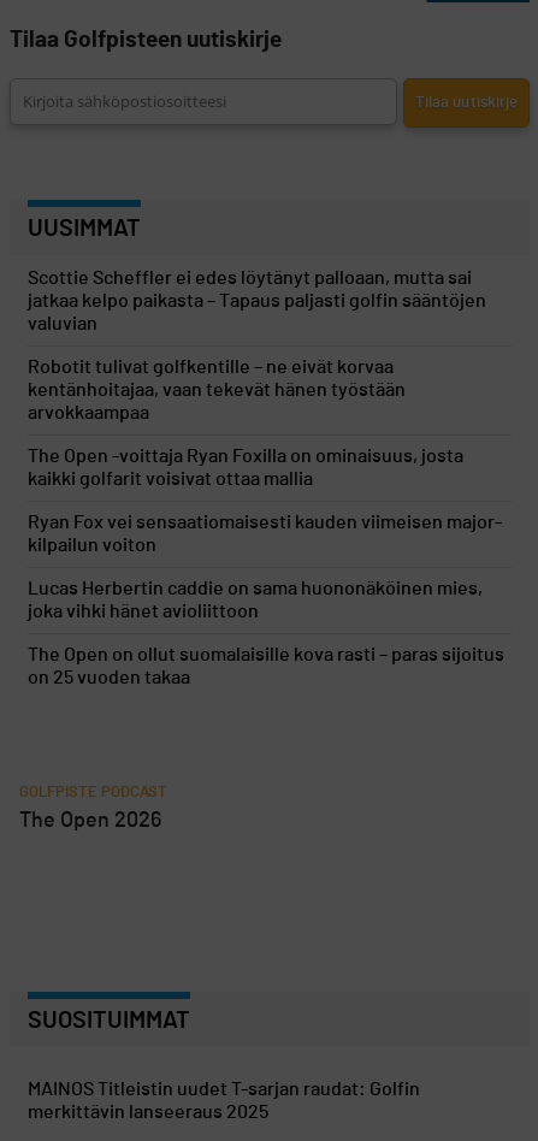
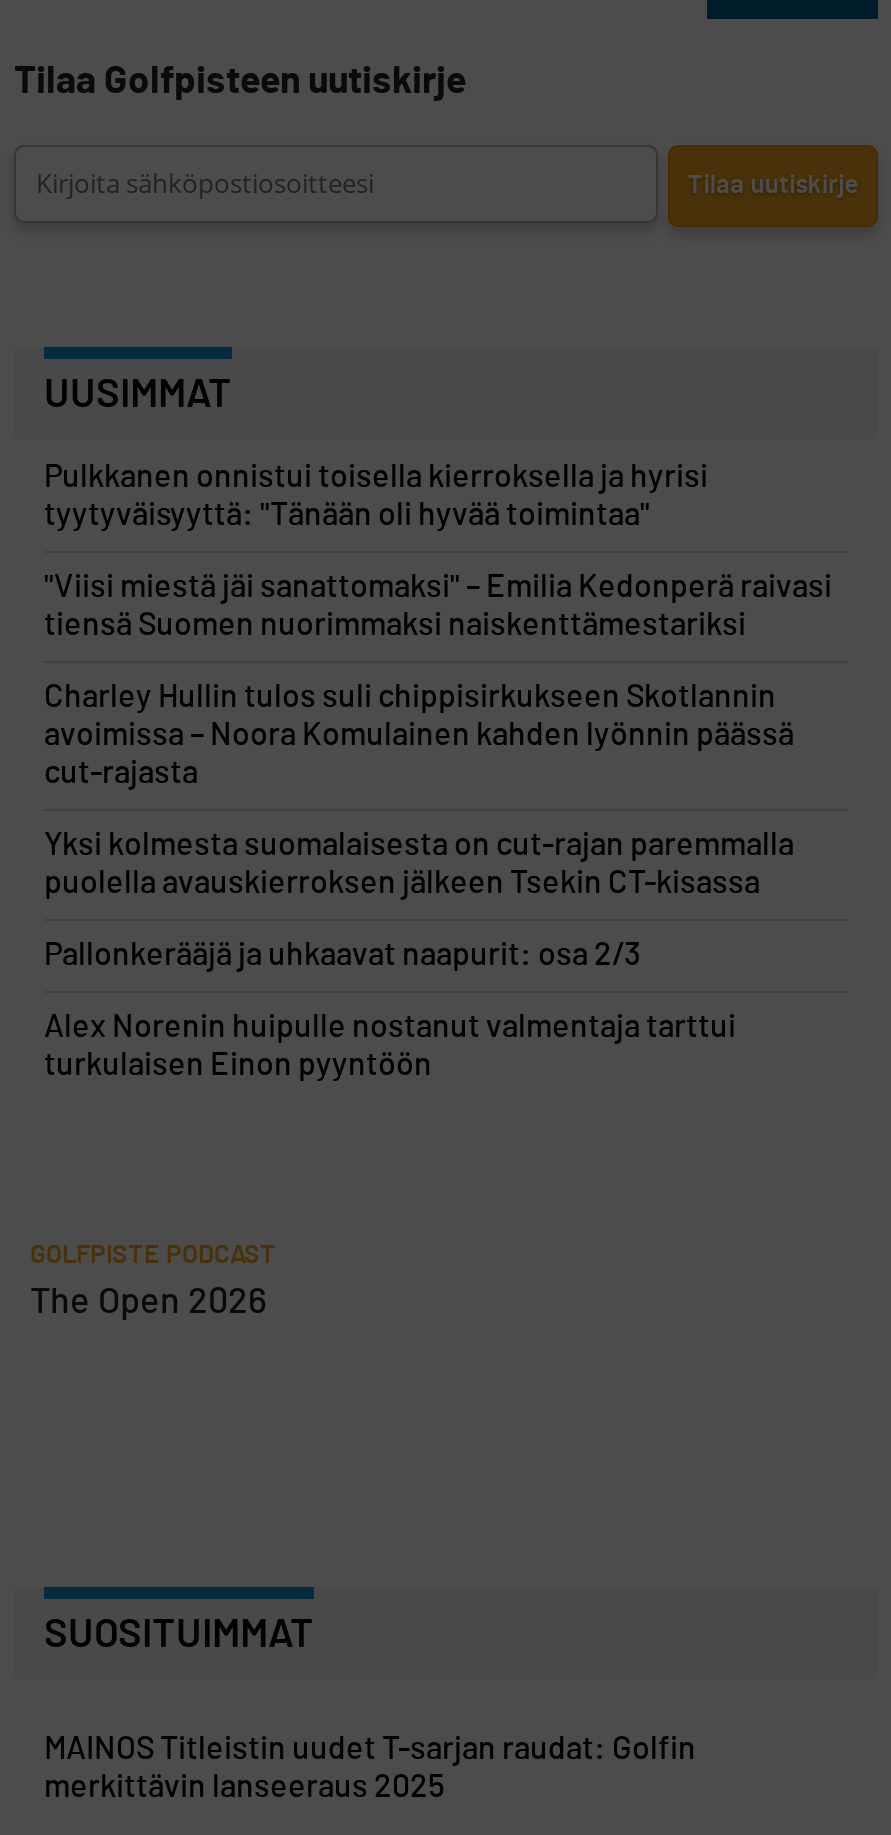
[28,268,486,333] Scottie Scheffler ei edes löytänyt palloaan, mutta sai | jatkaa kelpo paikasta – Tapaus paljasti golfin sääntöjen | valuvian -> [44,461,708,531] Pulkkanen onnistui toisella kierroksella ja hyrisi | tyytyväisyyttä: "Tänään oli hyvää toimintaa"
[28,357,406,422] Robotit tulivat golfkentille – ne eivät korvaa | kentänhoitajaa, vaan tekevät hänen työstään | arvokkaampaa -> [44,571,832,641] "Viisi miestä jäi sanattomaksi" – Emilia Kedonperä raivasi | tiensä Suomen nuorimmaksi naiskenttämestariksi
[28,446,463,489] The Open -voittaja Ryan Foxilla on ominaisuus, josta | kaikki golfarit voisivat ottaa mallia -> [44,681,794,789] Charley Hullin tulos suli chippisirkukseen Skotlannin | avoimissa – Noora Komulainen kahden lyönnin päässä | cut-rajasta
[28,513,502,555] Ryan Fox vei sensaatiomaisesti kauden viimeisen major- | kilpailun voiton -> [44,829,794,899] Yksi kolmesta suomalaisesta on cut-rajan paremmalla | puolella avauskierroksen jälkeen Tsekin CT-kisassa
[28,579,483,621] Lucas Herbertin caddie on sama huononäköinen mies, | joka vihki hänet avioliittoon -> [44,939,640,971] Pallonkerääjä ja uhkaavat naapurit: osa 2/3
[28,645,504,687] The Open on ollut suomalaisille kova rasti – paras sijoitus | on 25 vuoden takaa -> [44,1011,736,1081] Alex Norenin huipulle nostanut valmentaja tarttui | turkulaisen Einon pyyntöön

